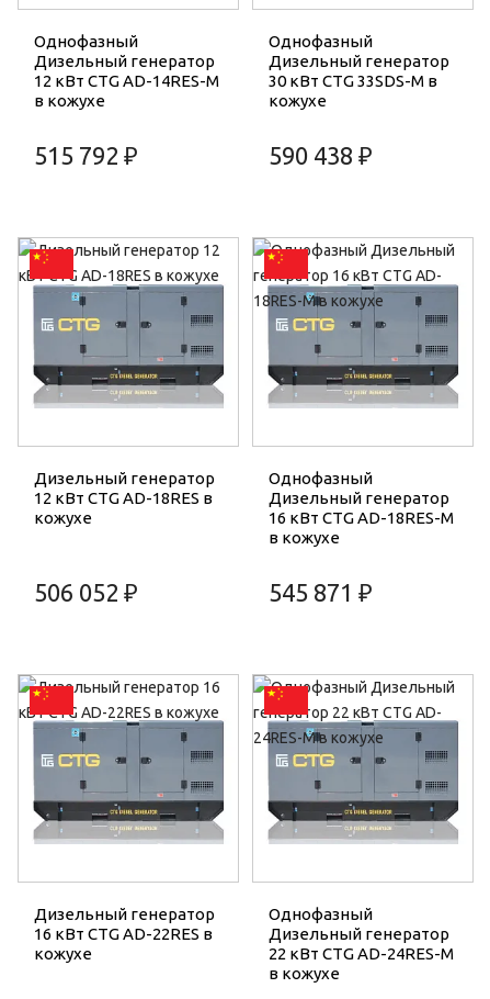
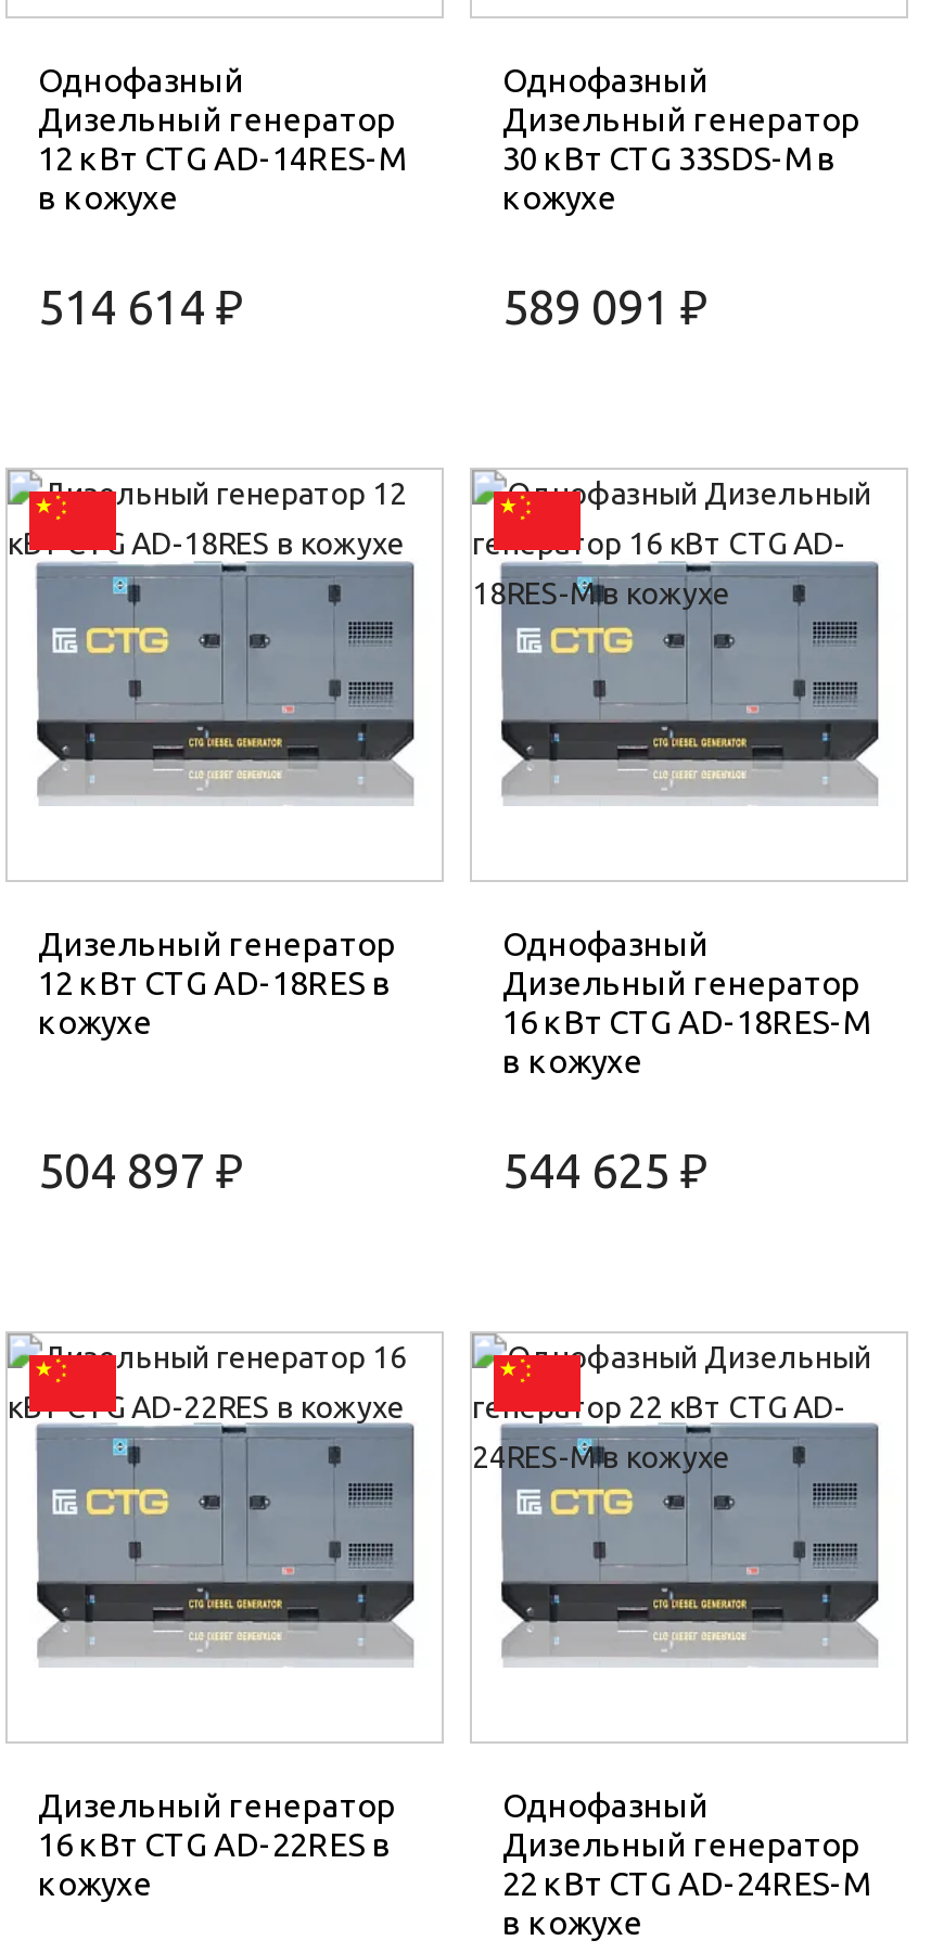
[34,142,138,169] 515 792 ₽ -> [38,279,244,334] 514 614 ₽
[269,142,373,169] 590 438 ₽ -> [502,279,709,334] 589 091 ₽
[34,578,138,605] 506 052 ₽ -> [38,1141,244,1196] 504 897 ₽
[269,578,373,605] 545 871 ₽ -> [502,1141,709,1196] 544 625 ₽

